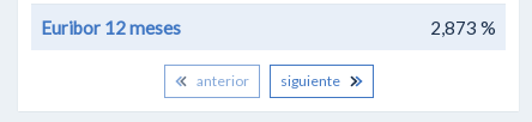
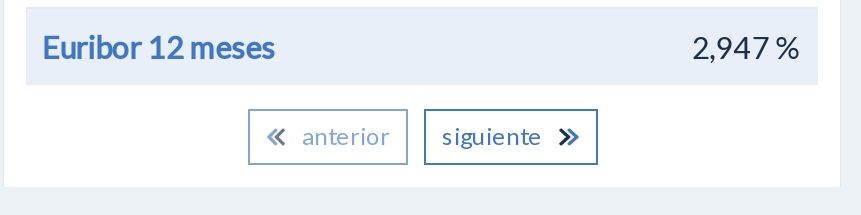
[430,17,496,38] 2,873 % -> [692,29,802,65] 2,947 %

